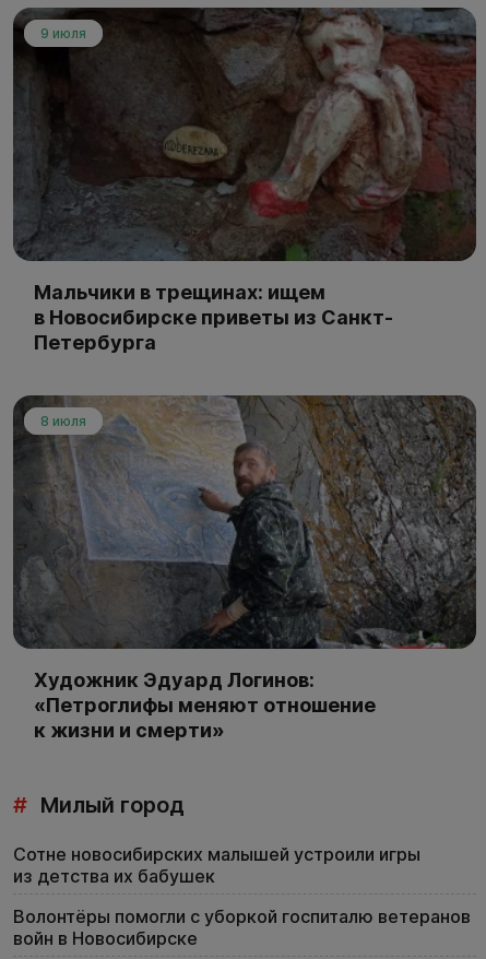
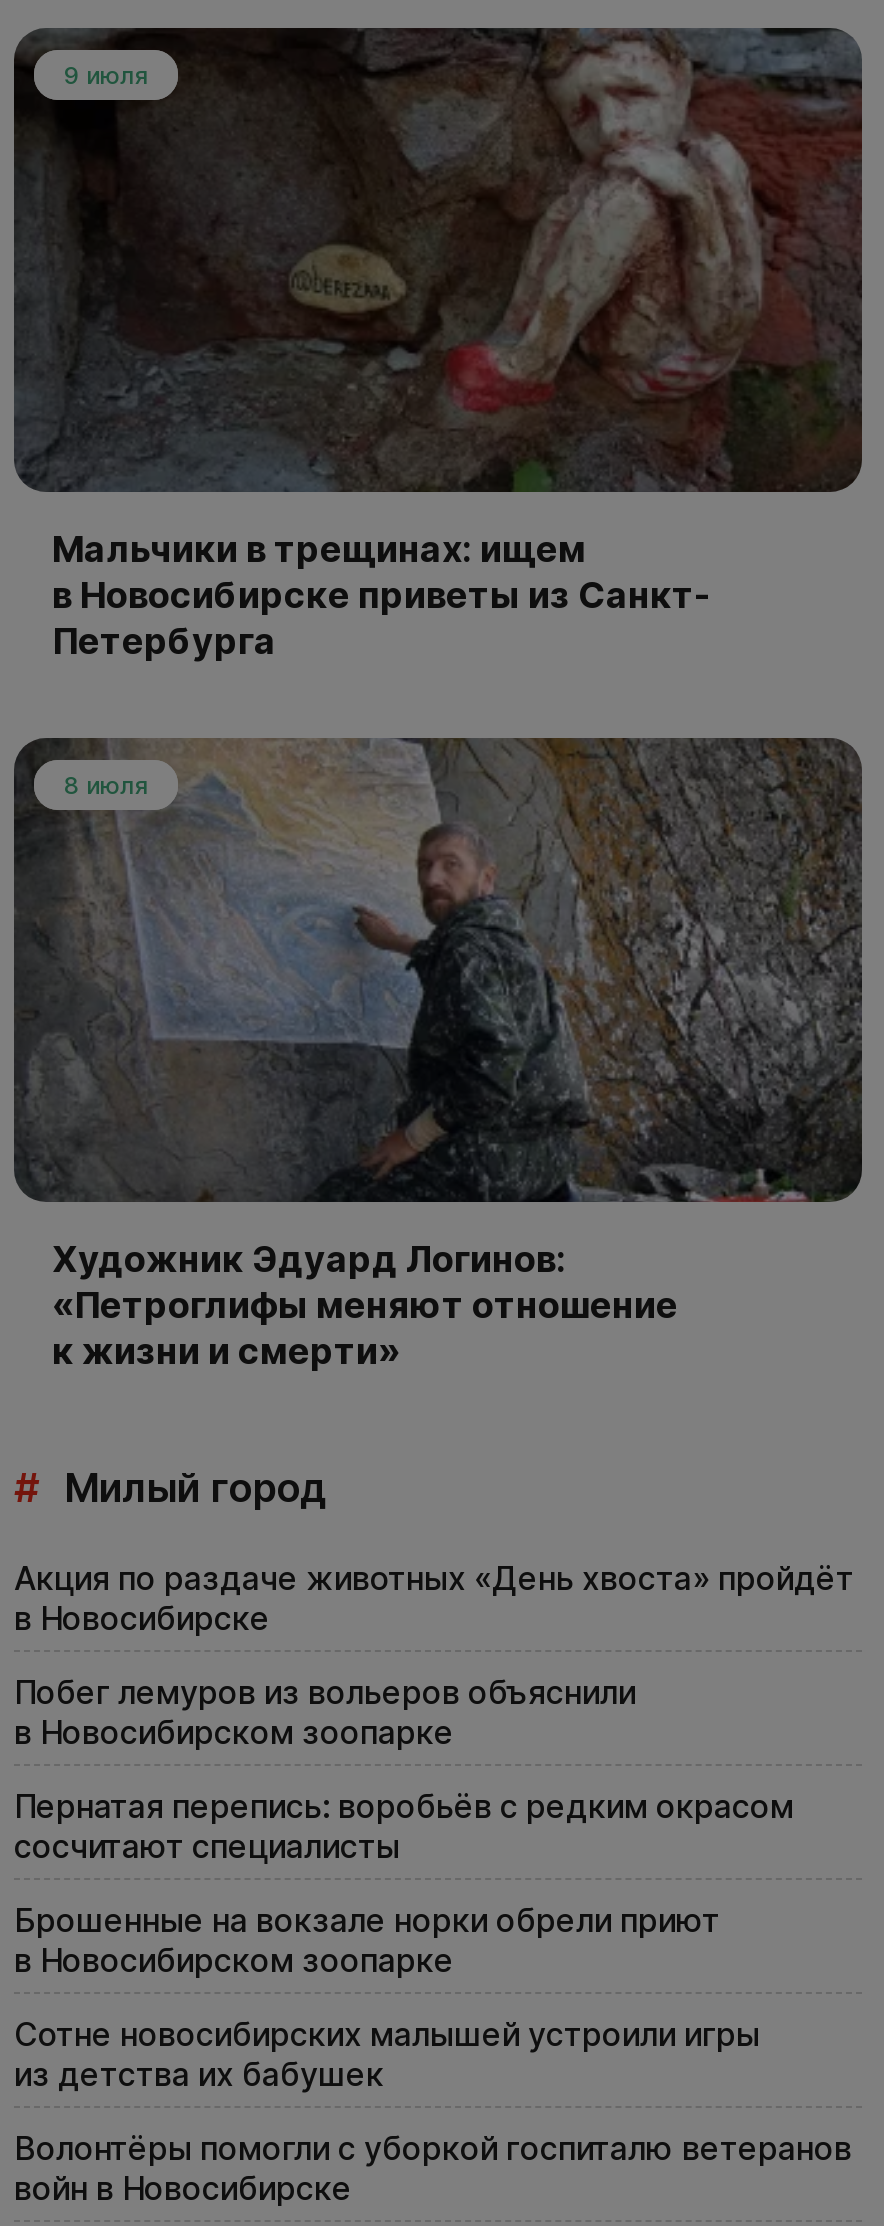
none -> [14,1558,854,1980] Акция по раздаче животных «День хвоста» пройдёт | в Новосибирске | Побег лемуров из вольеров объяснили | в Новосибирском зоопарке | Пернатая перепись: воробьёв с редким окрасом | сосчитают специалисты | Брошенные на вокзале норки обрели приют | в Новосибирском зоопарке

